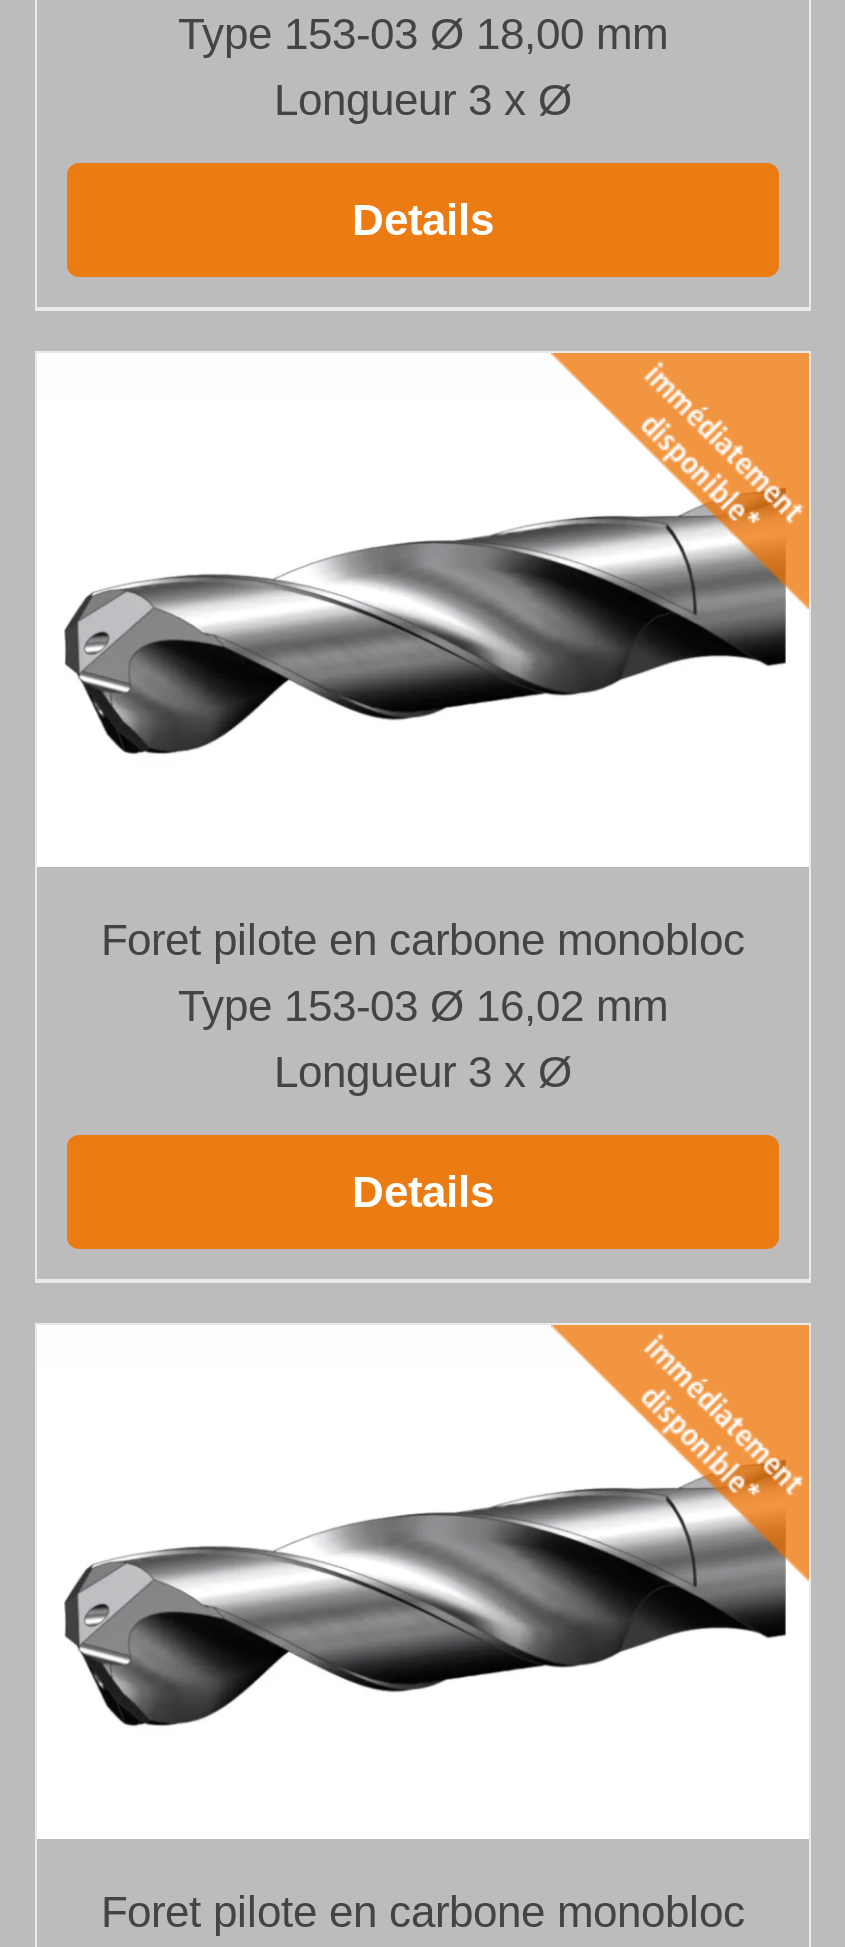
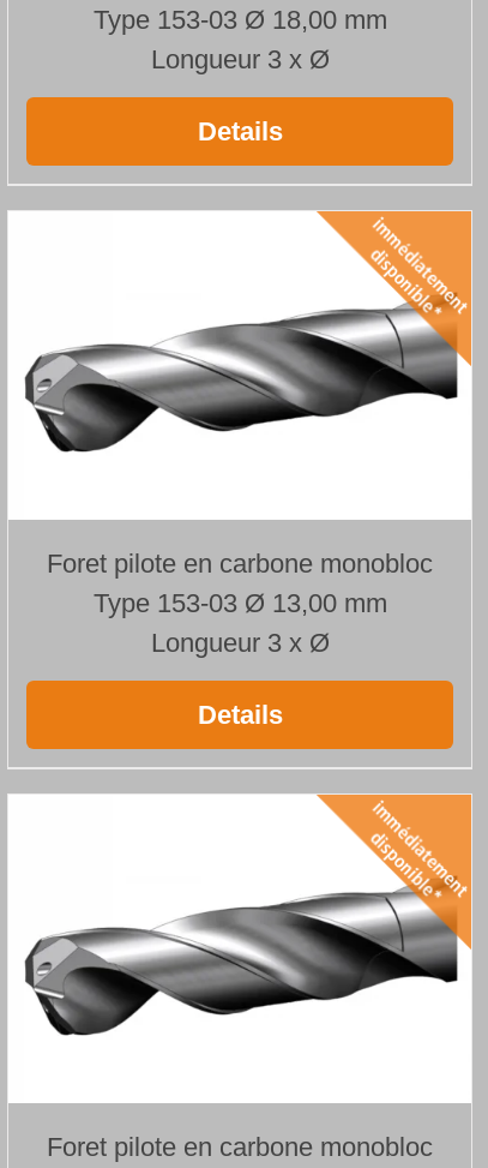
[178,980,668,1030] Type 153-03 Ø 16,02 mm -> [93,588,387,618] Type 153-03 Ø 13,00 mm

